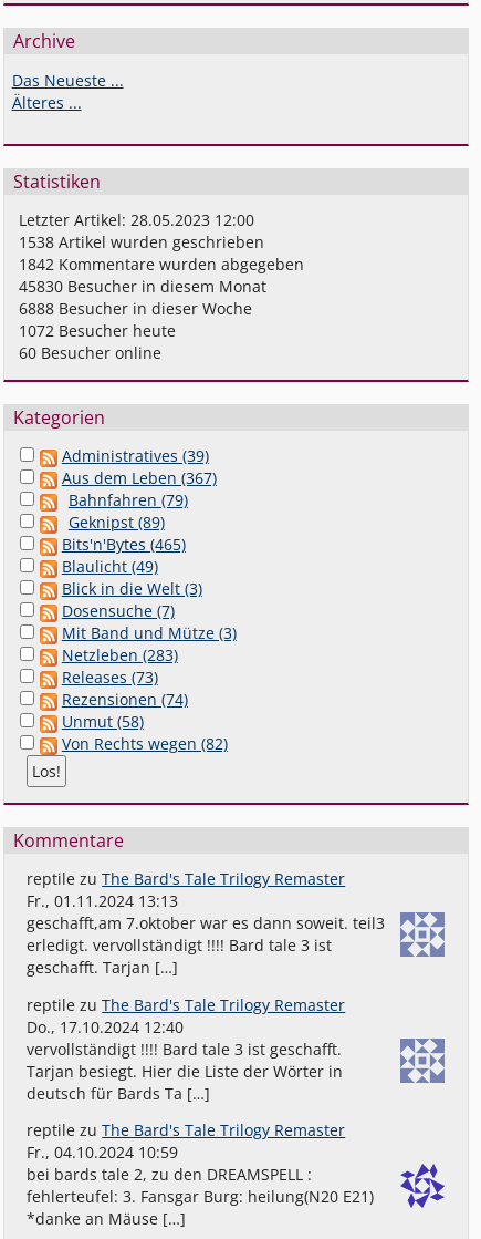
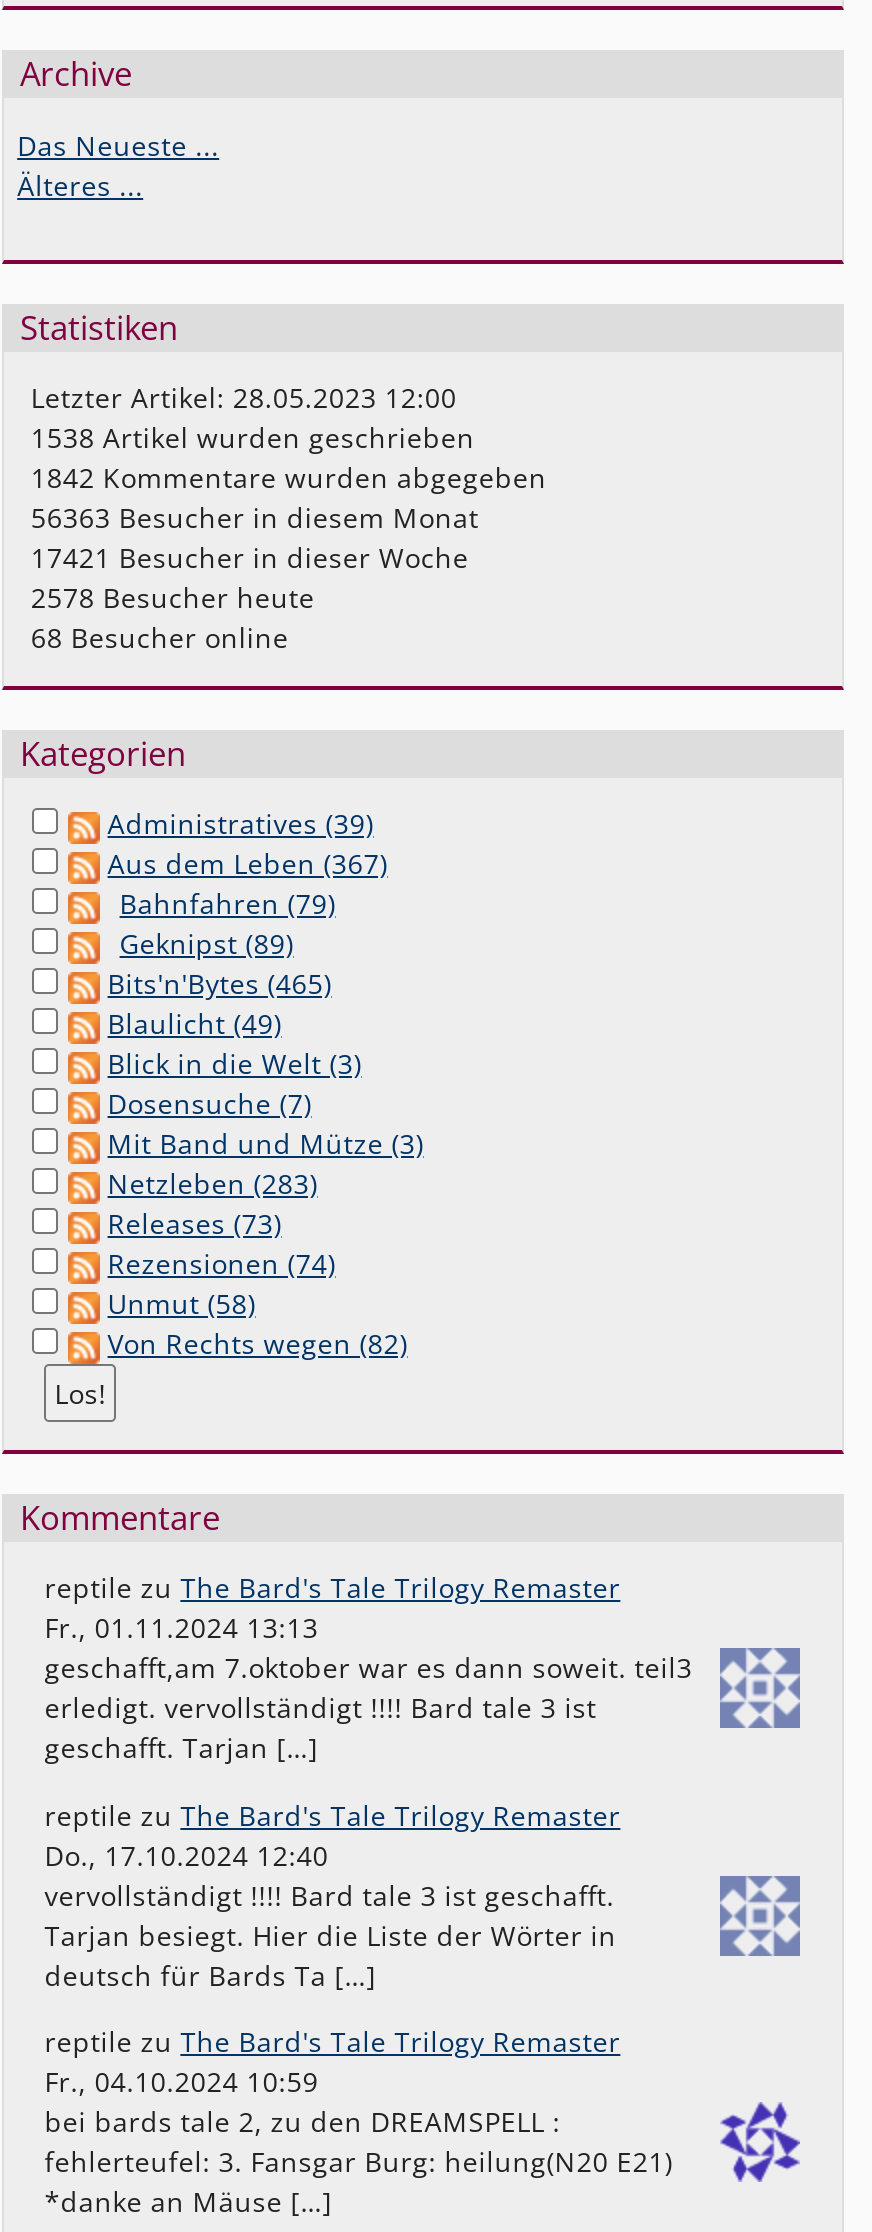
[19,276,267,297] 45830 Besucher in diesem Monat -> [31,498,479,536] 56363 Besucher in diesem Monat
[19,298,253,319] 6888 Besucher in dieser Woche -> [31,538,469,576] 17421 Besucher in dieser Woche
[19,320,176,341] 1072 Besucher heute -> [31,578,315,616] 2578 Besucher heute
[19,342,162,363] 60 Besucher online -> [31,618,289,656] 68 Besucher online

